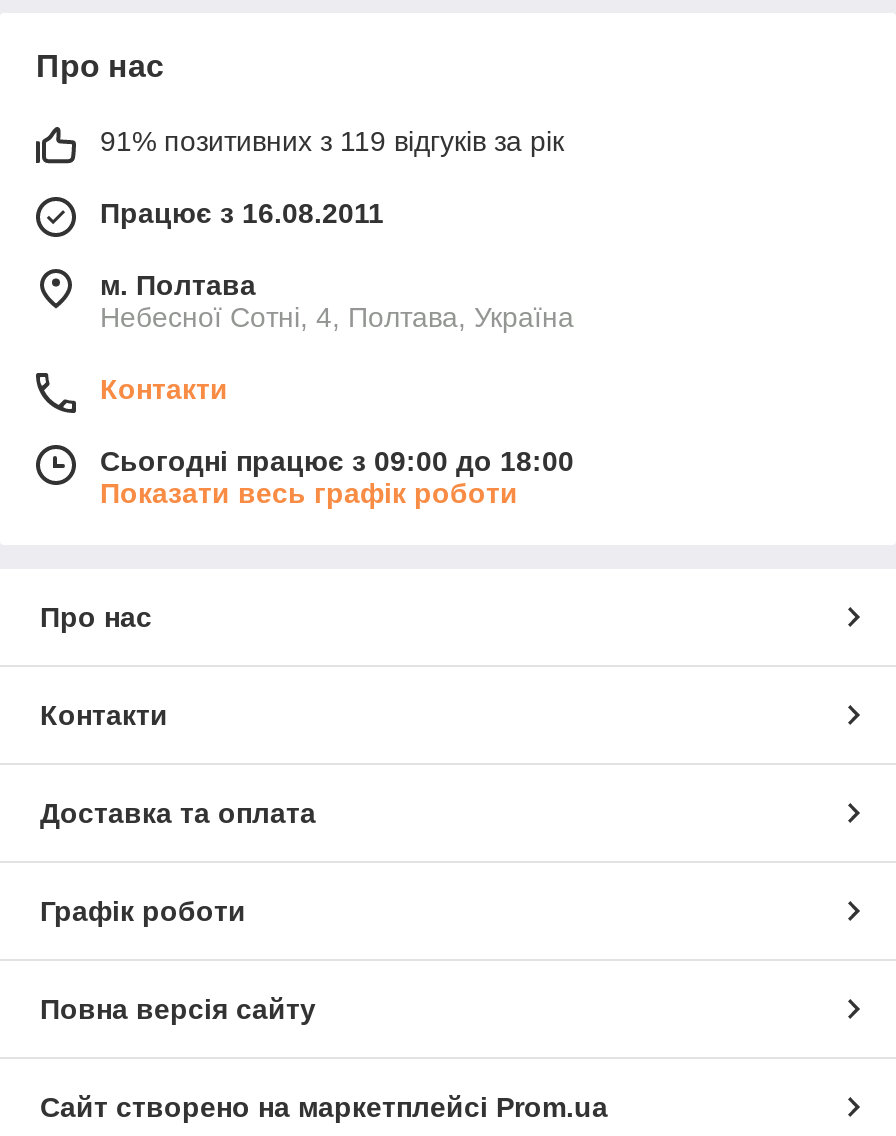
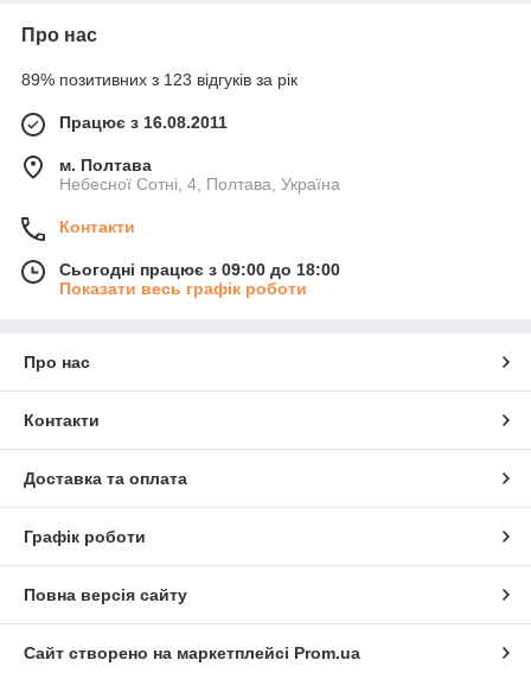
[100,125,564,157] 91% позитивних з 119 відгуків за рік -> [21,70,298,89] 89% позитивних з 123 відгуків за рік

